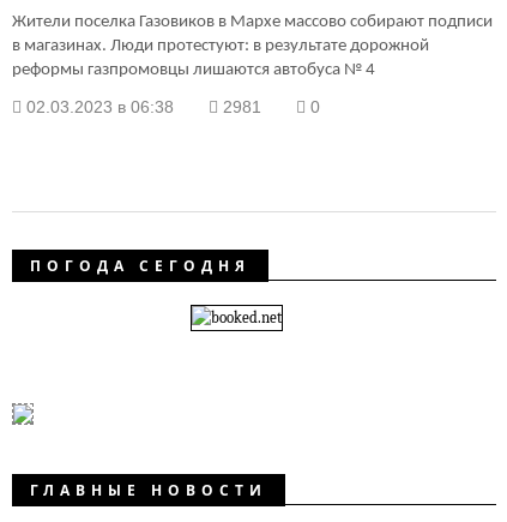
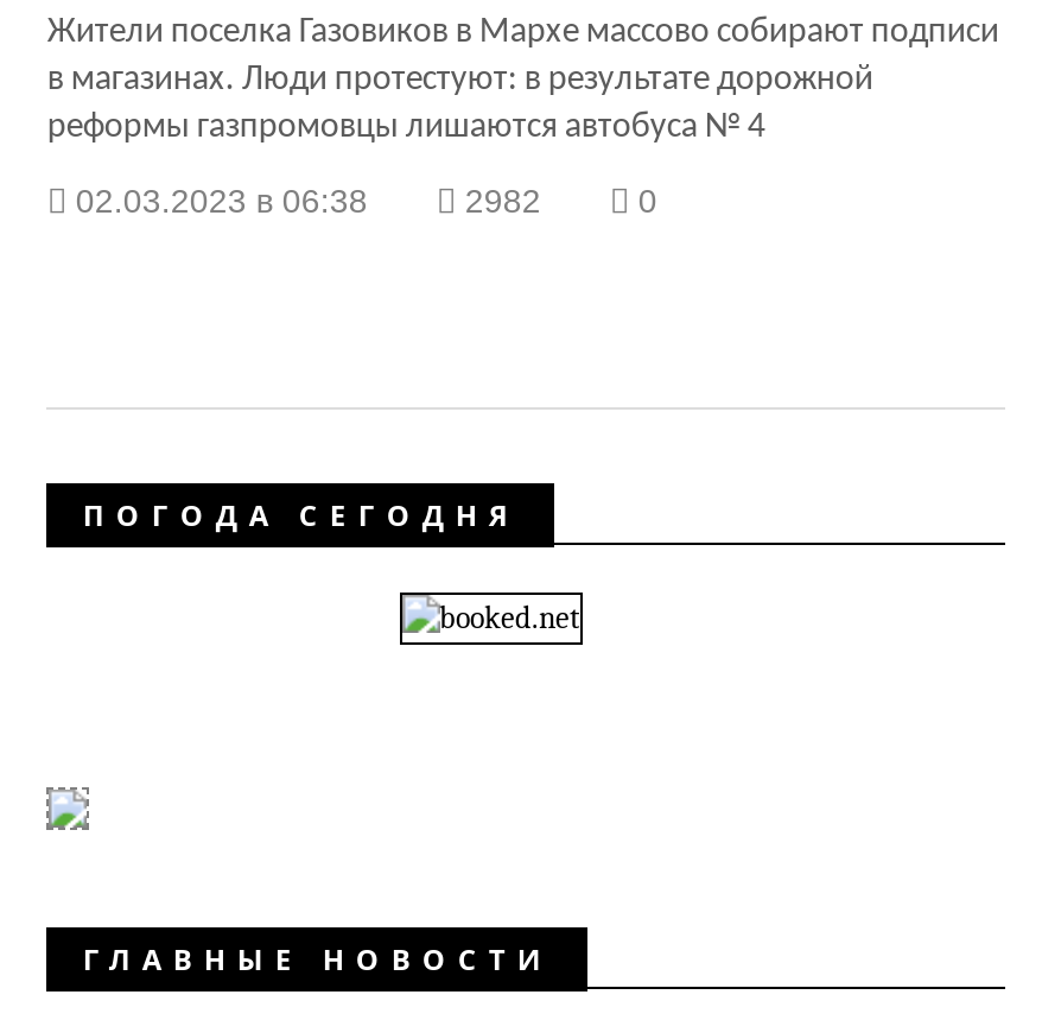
[219,97,262,117] 2981 -> [455,182,541,220] 2982

